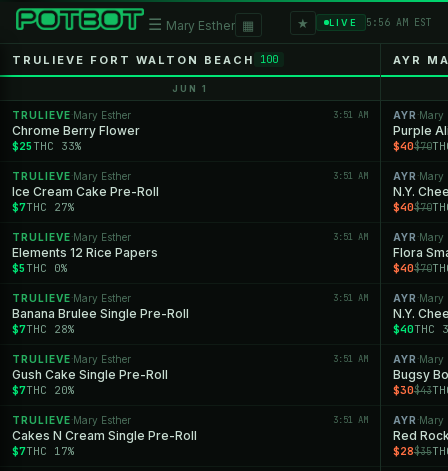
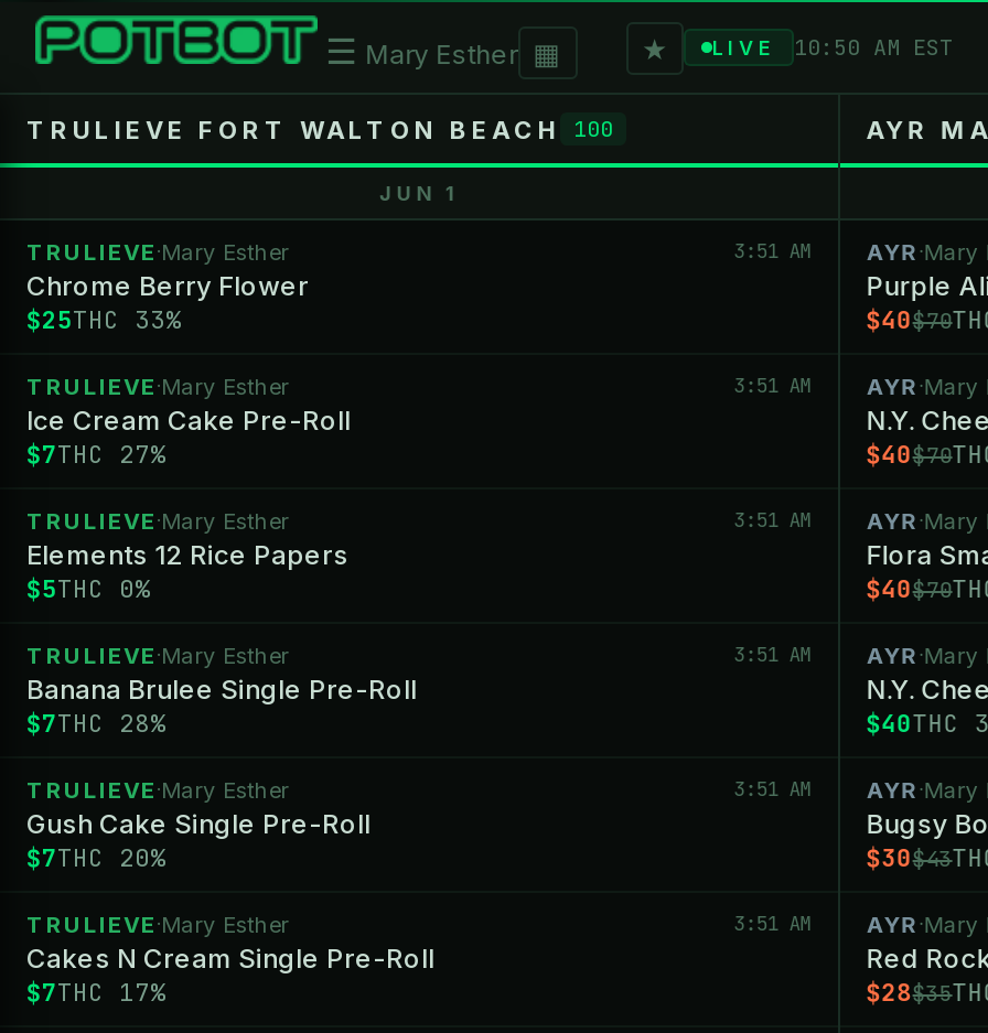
[366,16,432,29] 5:56 AM EST -> [794,33,953,62] 10:50 AM EST

